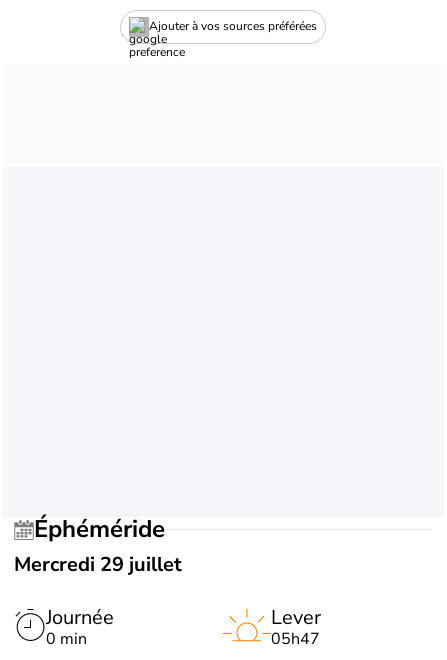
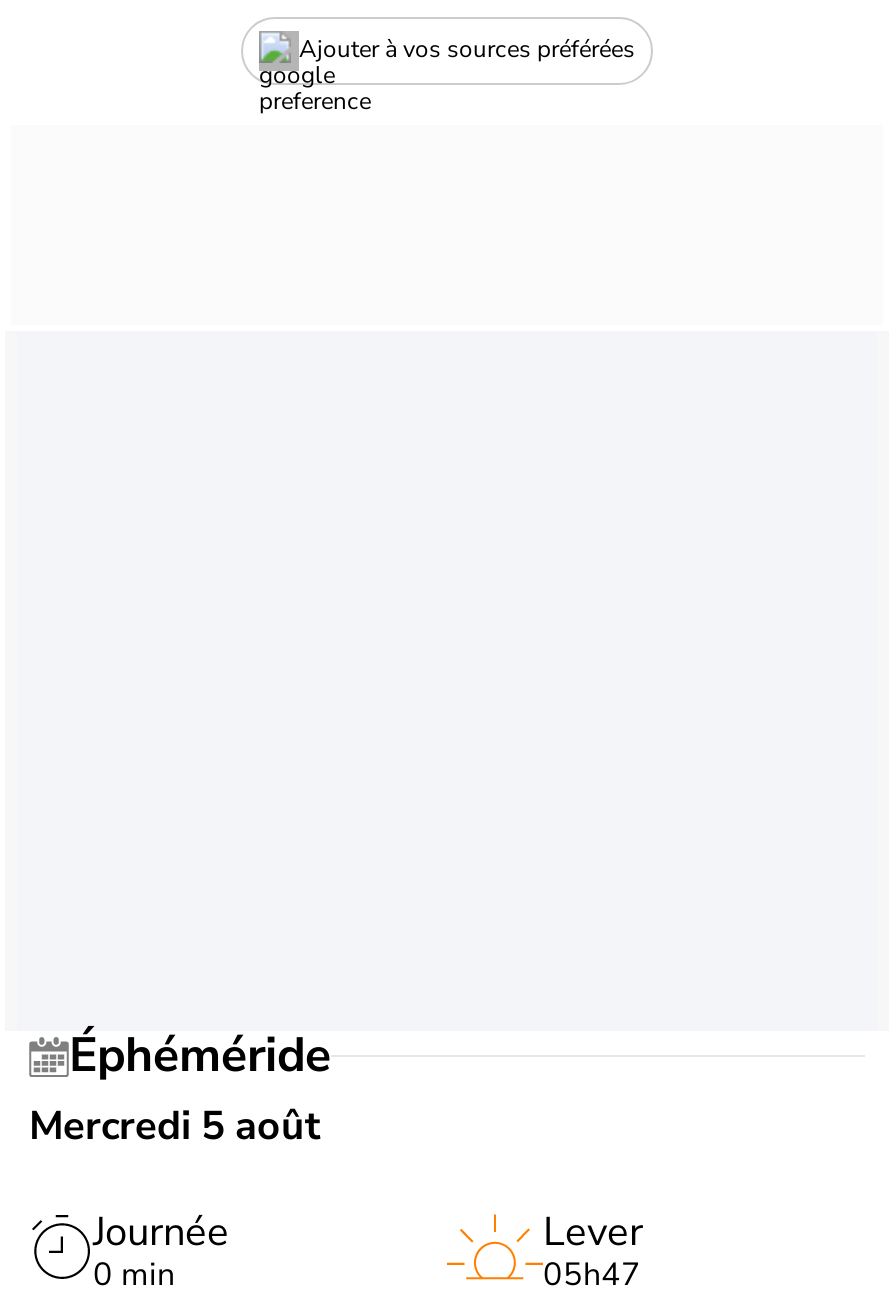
[14,551,182,578] Mercredi 29 juillet -> [29,1099,321,1153] Mercredi 5 août

